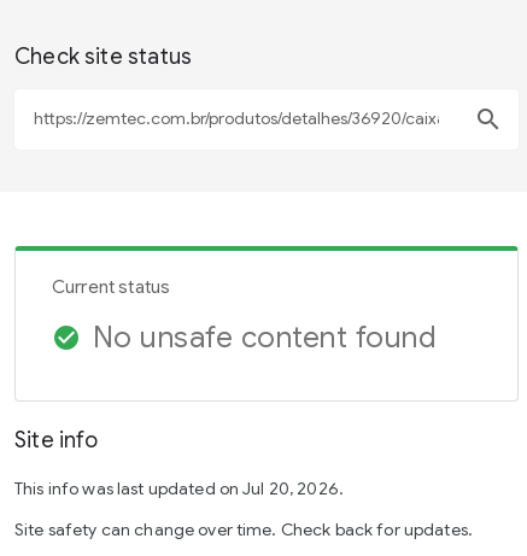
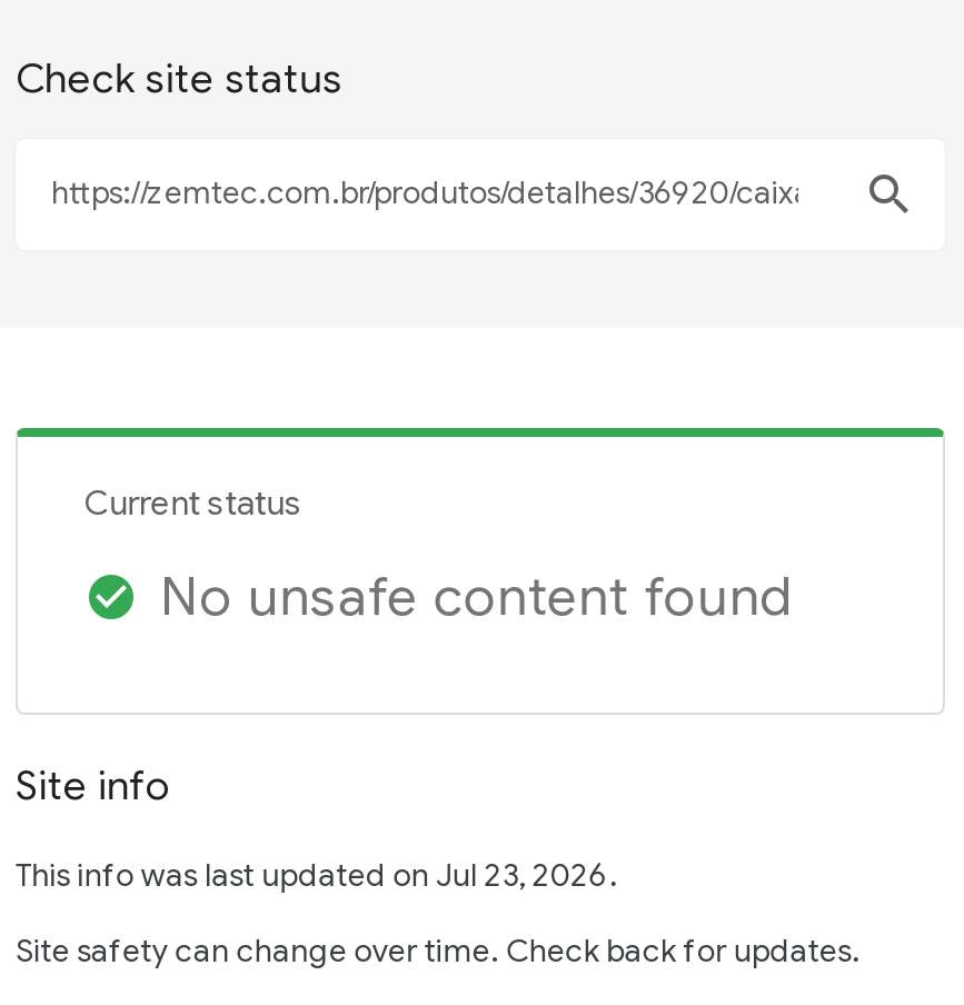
[14,477,344,499] This info was last updated on Jul 20, 2026. -> [16,855,618,895] This info was last updated on Jul 23, 2026.

